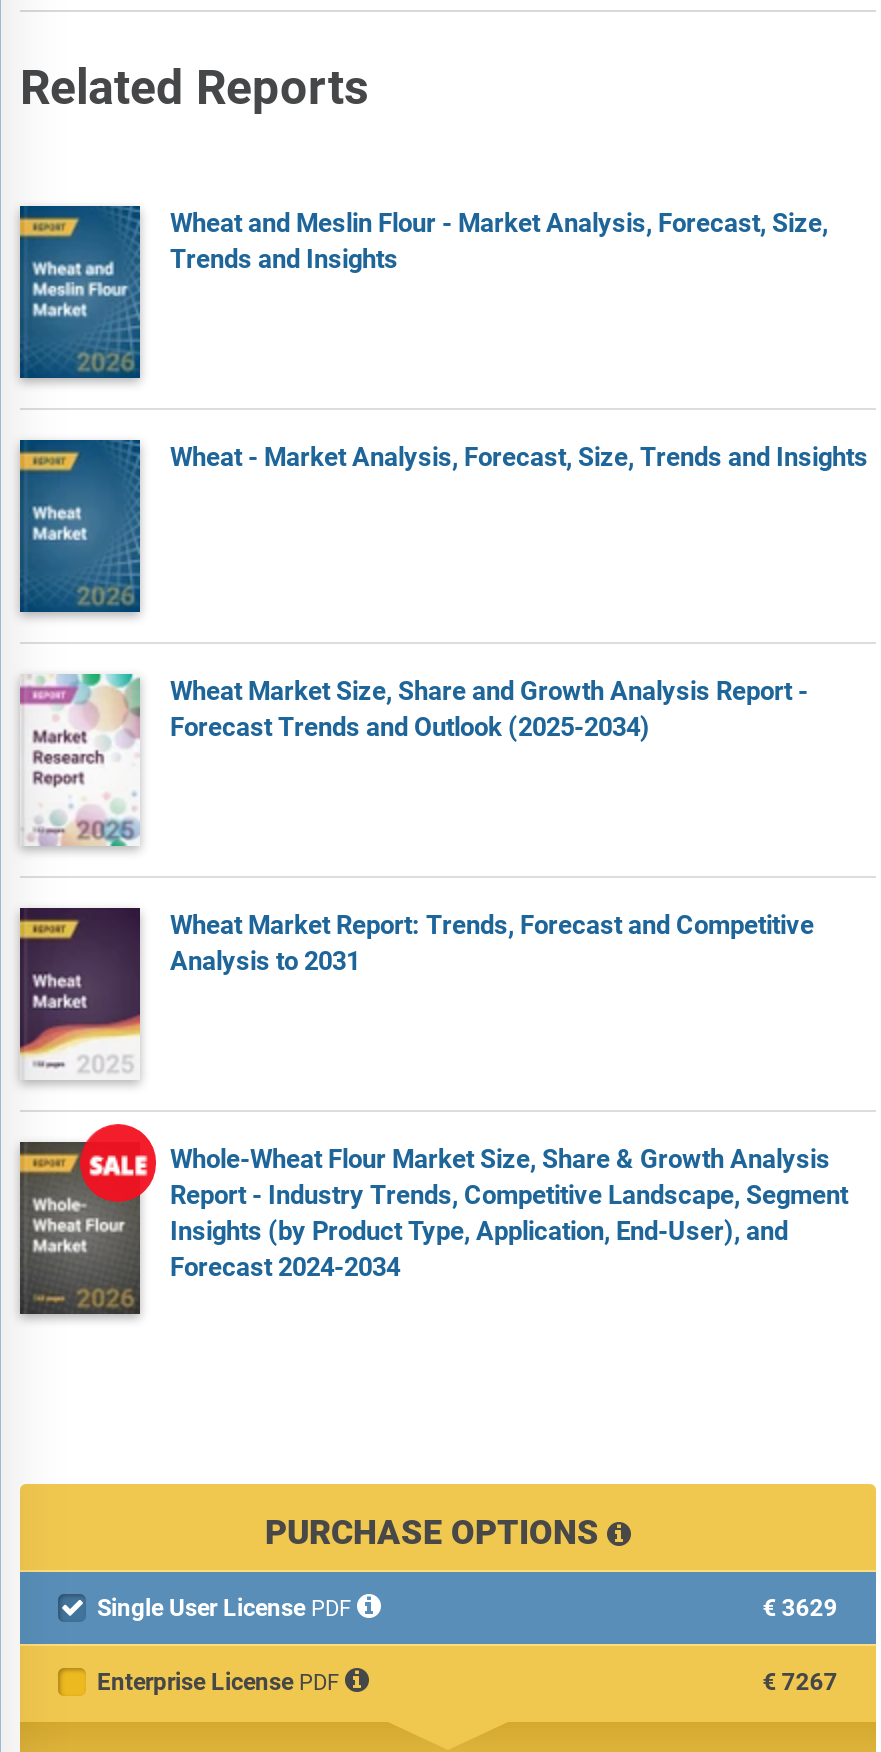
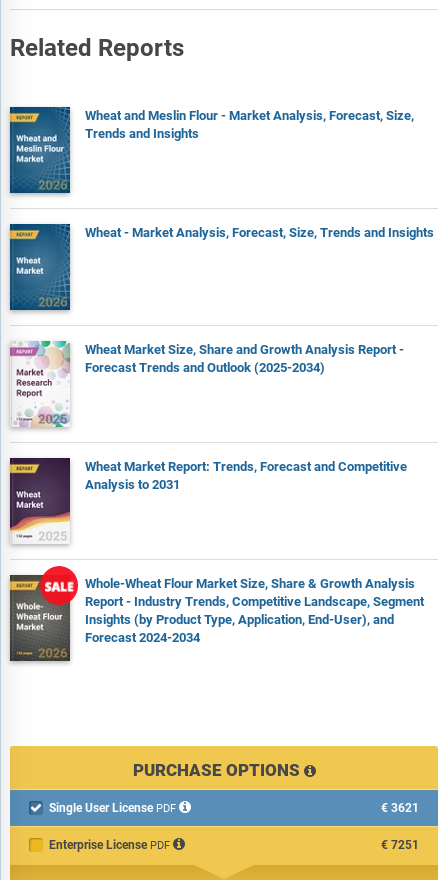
[782,1593,838,1621] €3629 -> [391,801,419,815] €3621
[782,1667,838,1695] €7267 -> [391,838,419,852] €7251

